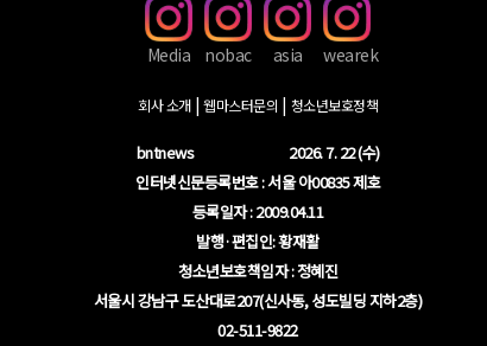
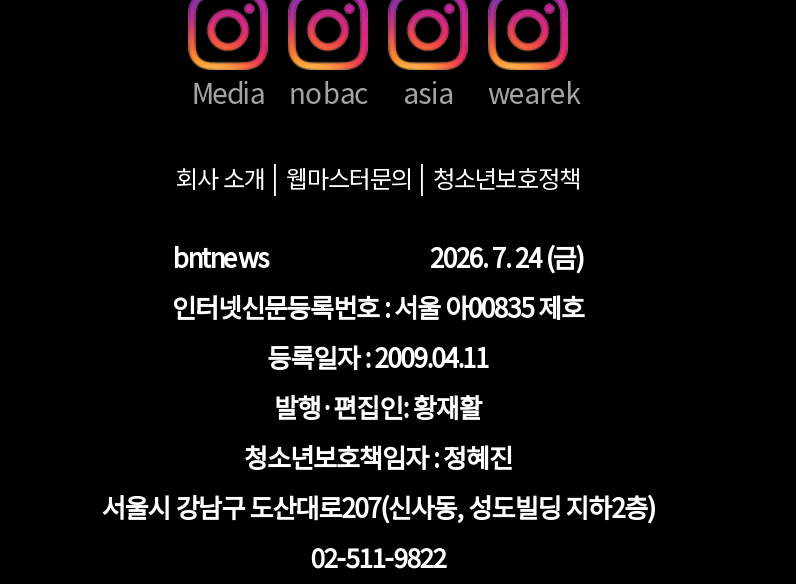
[289,140,380,163] 2026. 7. 22 (수) -> [430,237,583,275] 2026. 7. 24 (금)

